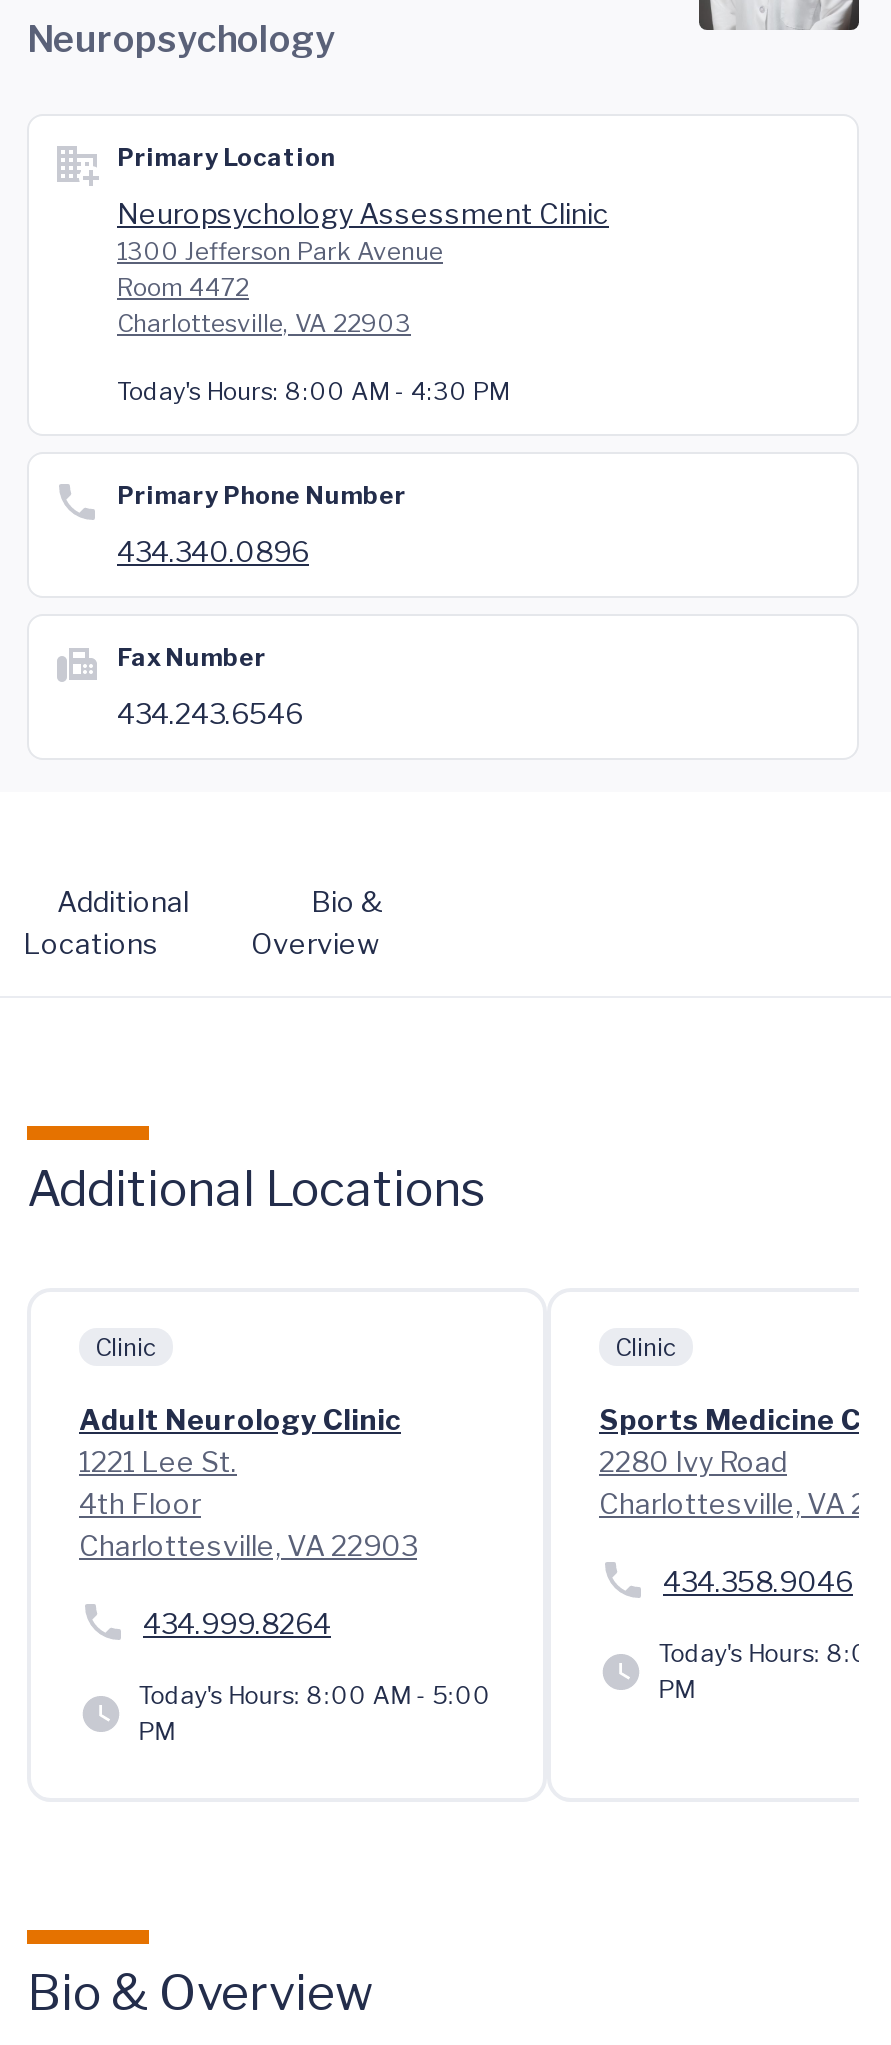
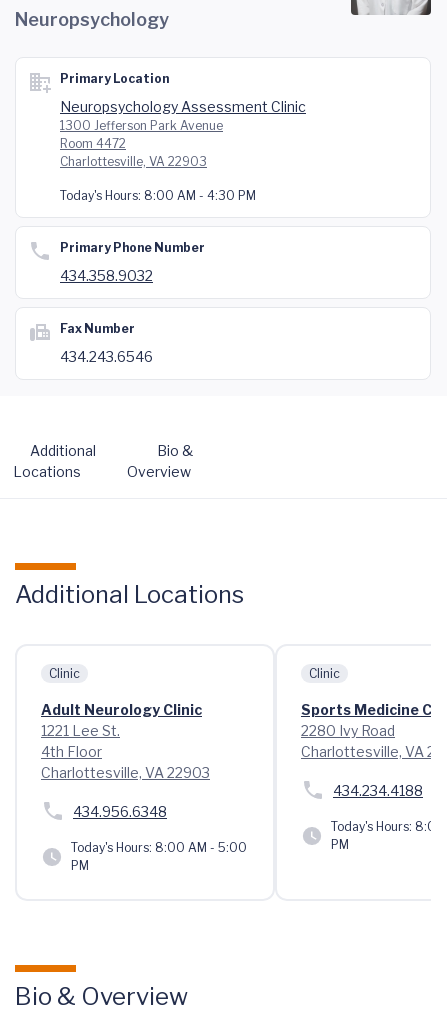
[117,534,309,568] 434.340.0896 -> [60,267,153,284] 434.358.9032
[663,1563,853,1597] 434.358.9046 -> [333,781,423,798] 434.234.4188
[143,1605,331,1639] 434.999.8264 -> [73,802,167,819] 434.956.6348

